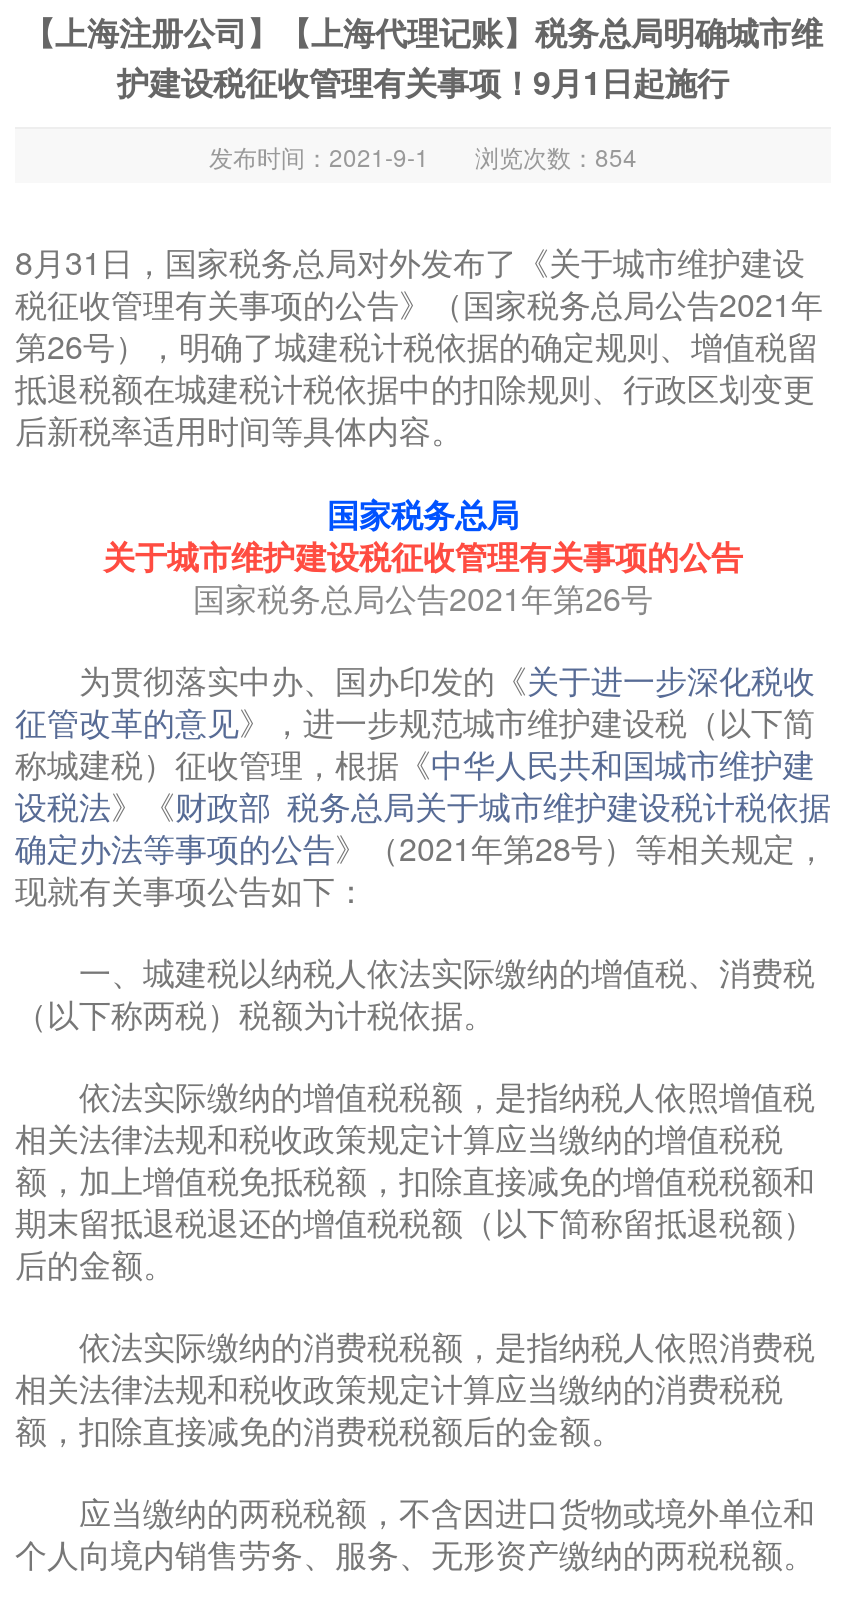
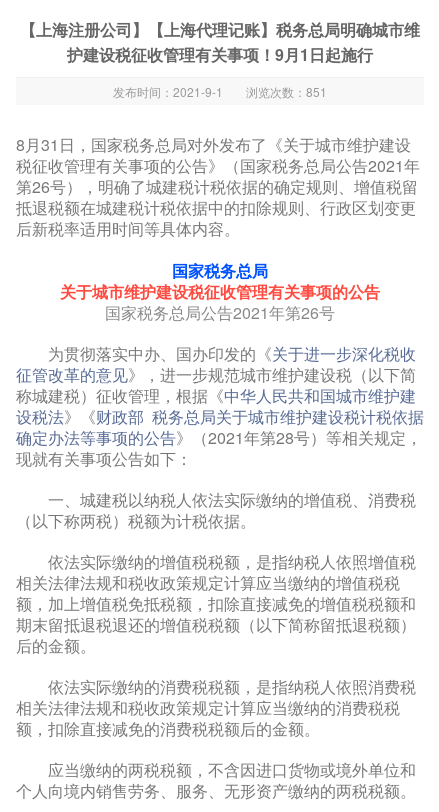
[209,139,637,173] 发布时间：2021-9-1 浏览次数：854 -> [113,83,327,100] 发布时间：2021-9-1 浏览次数：851

